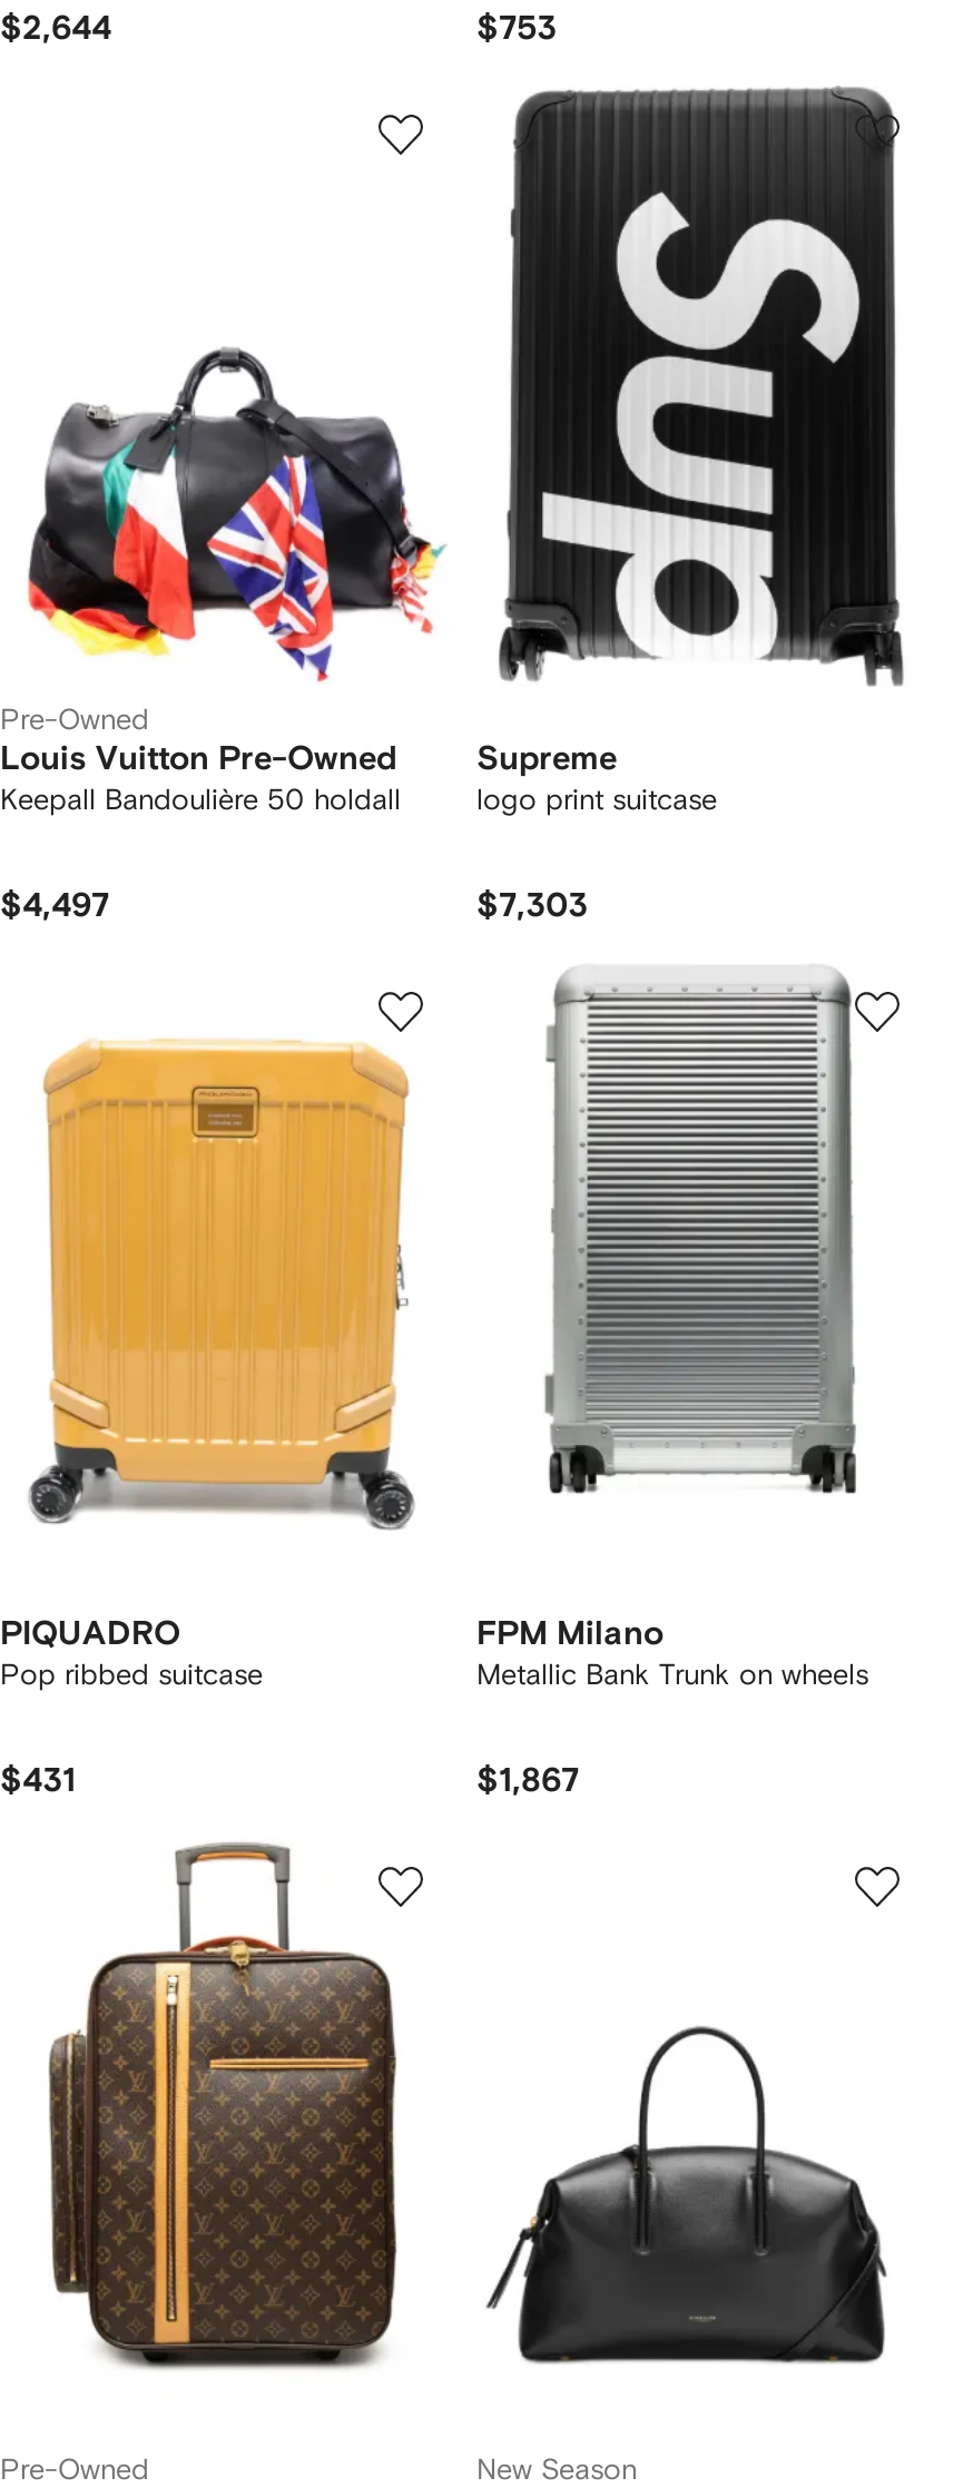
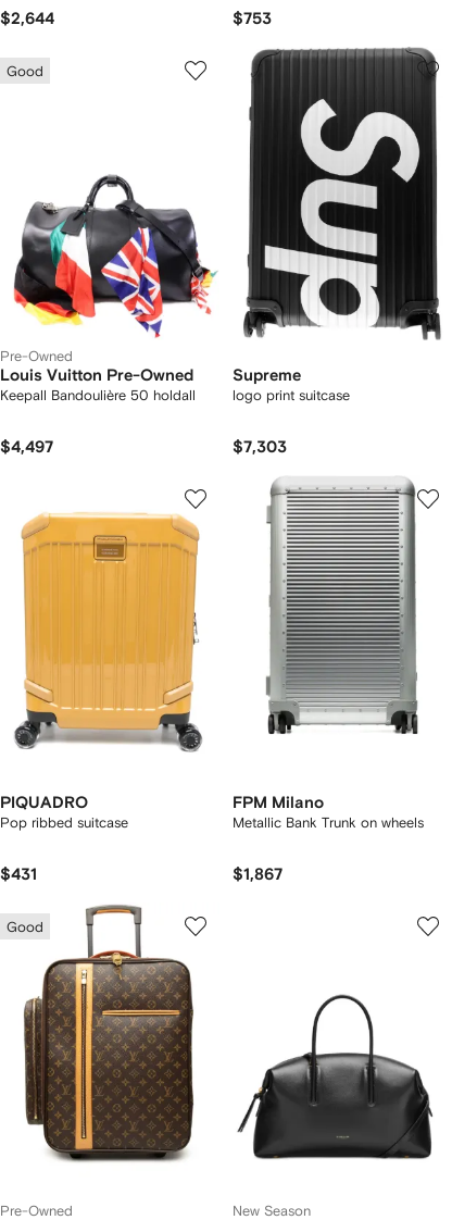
none -> [7,64,43,79] Good
none -> [7,920,43,934] Good

